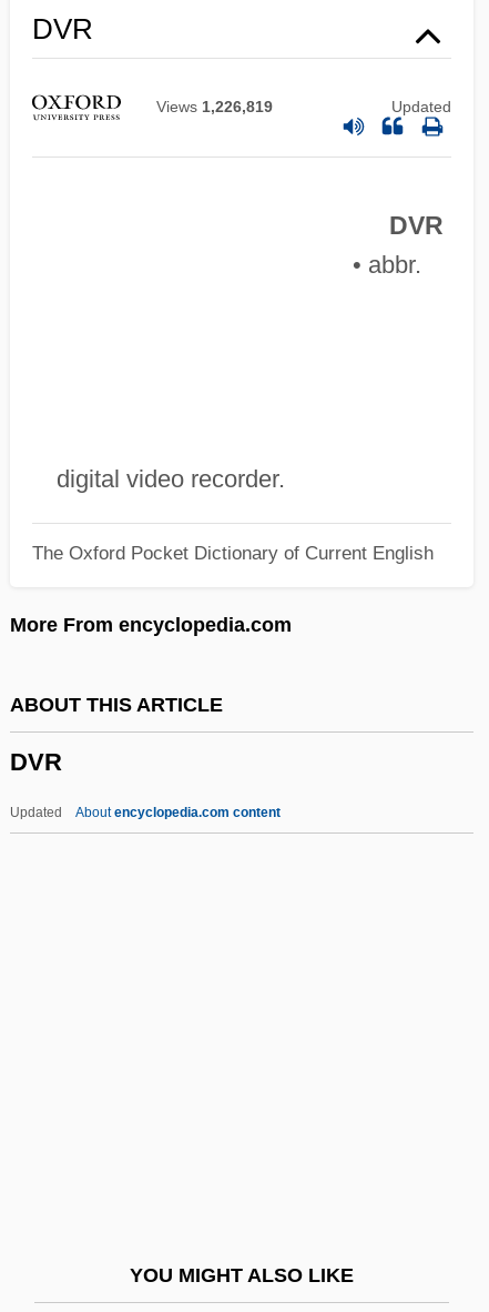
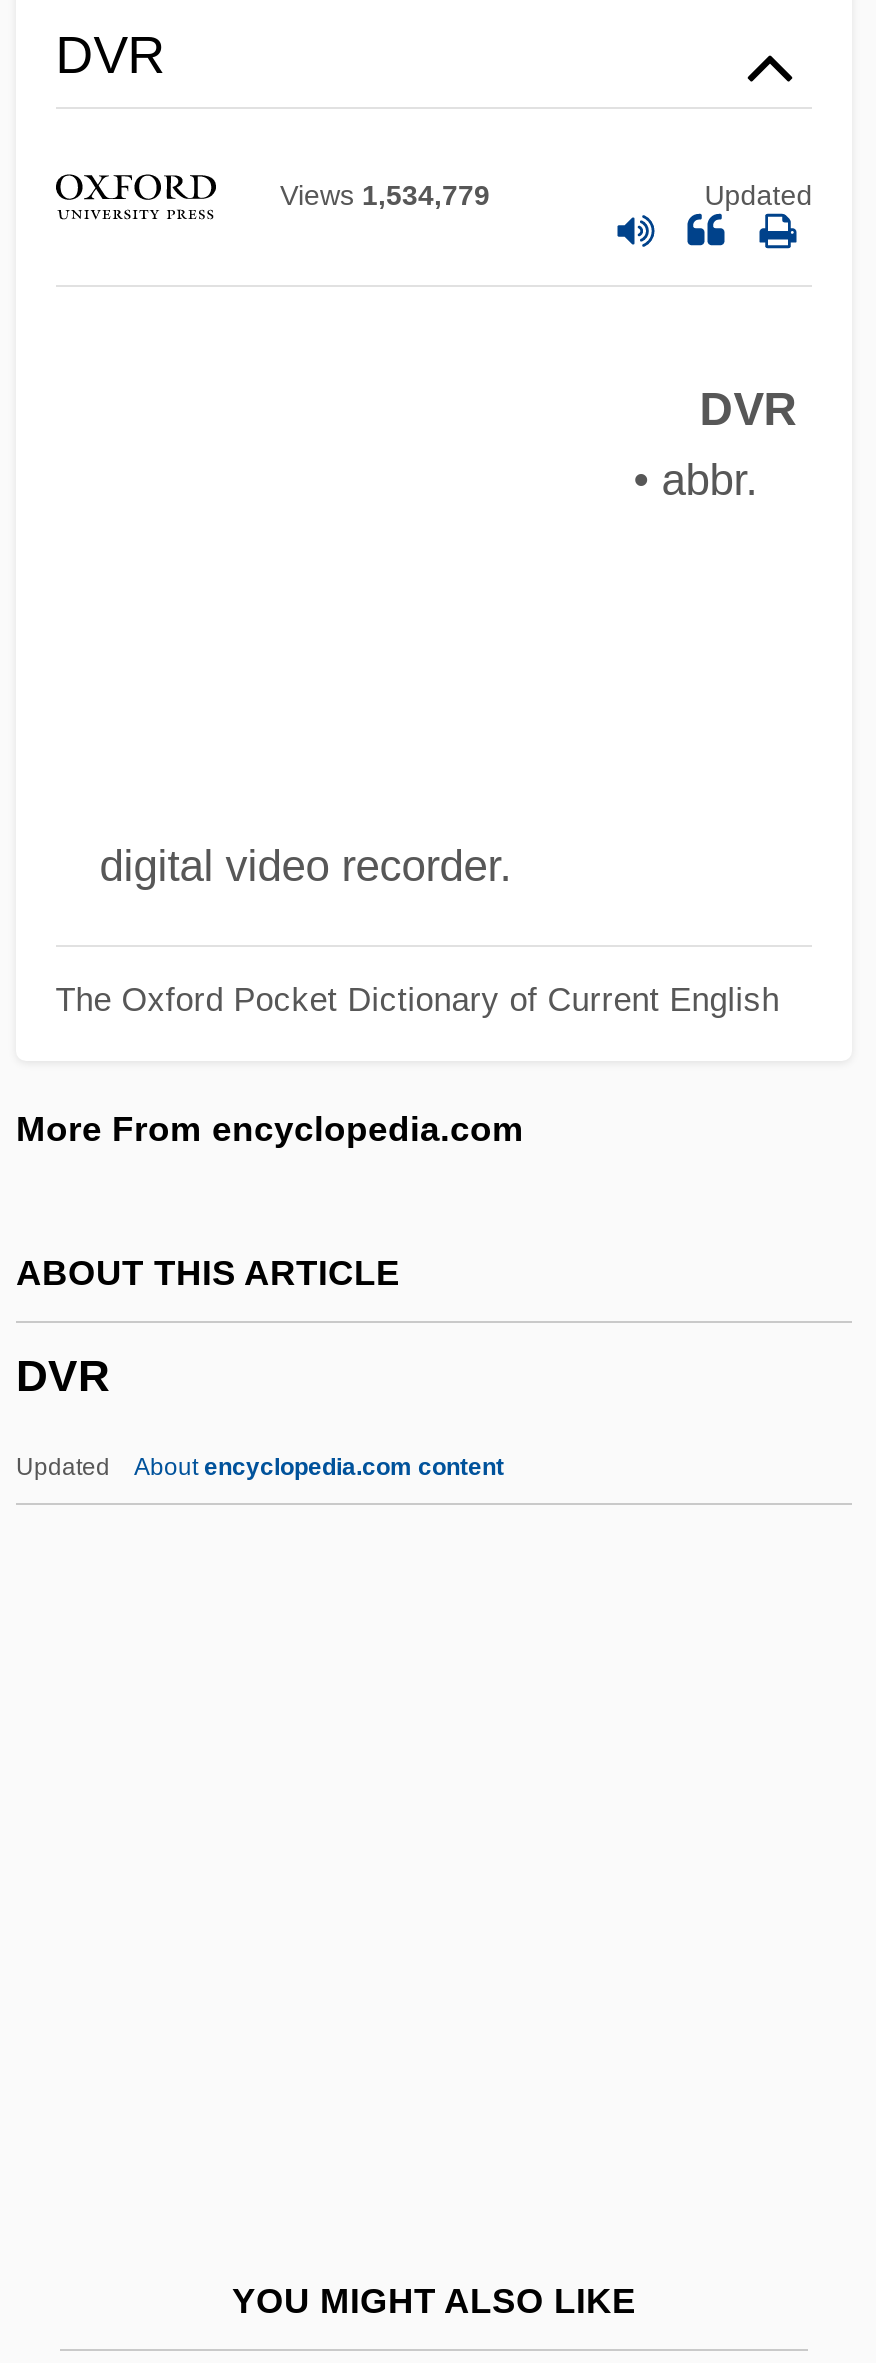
[156,98,273,116] Views 1,226,819 -> [280,180,490,212] Views 1,534,779

